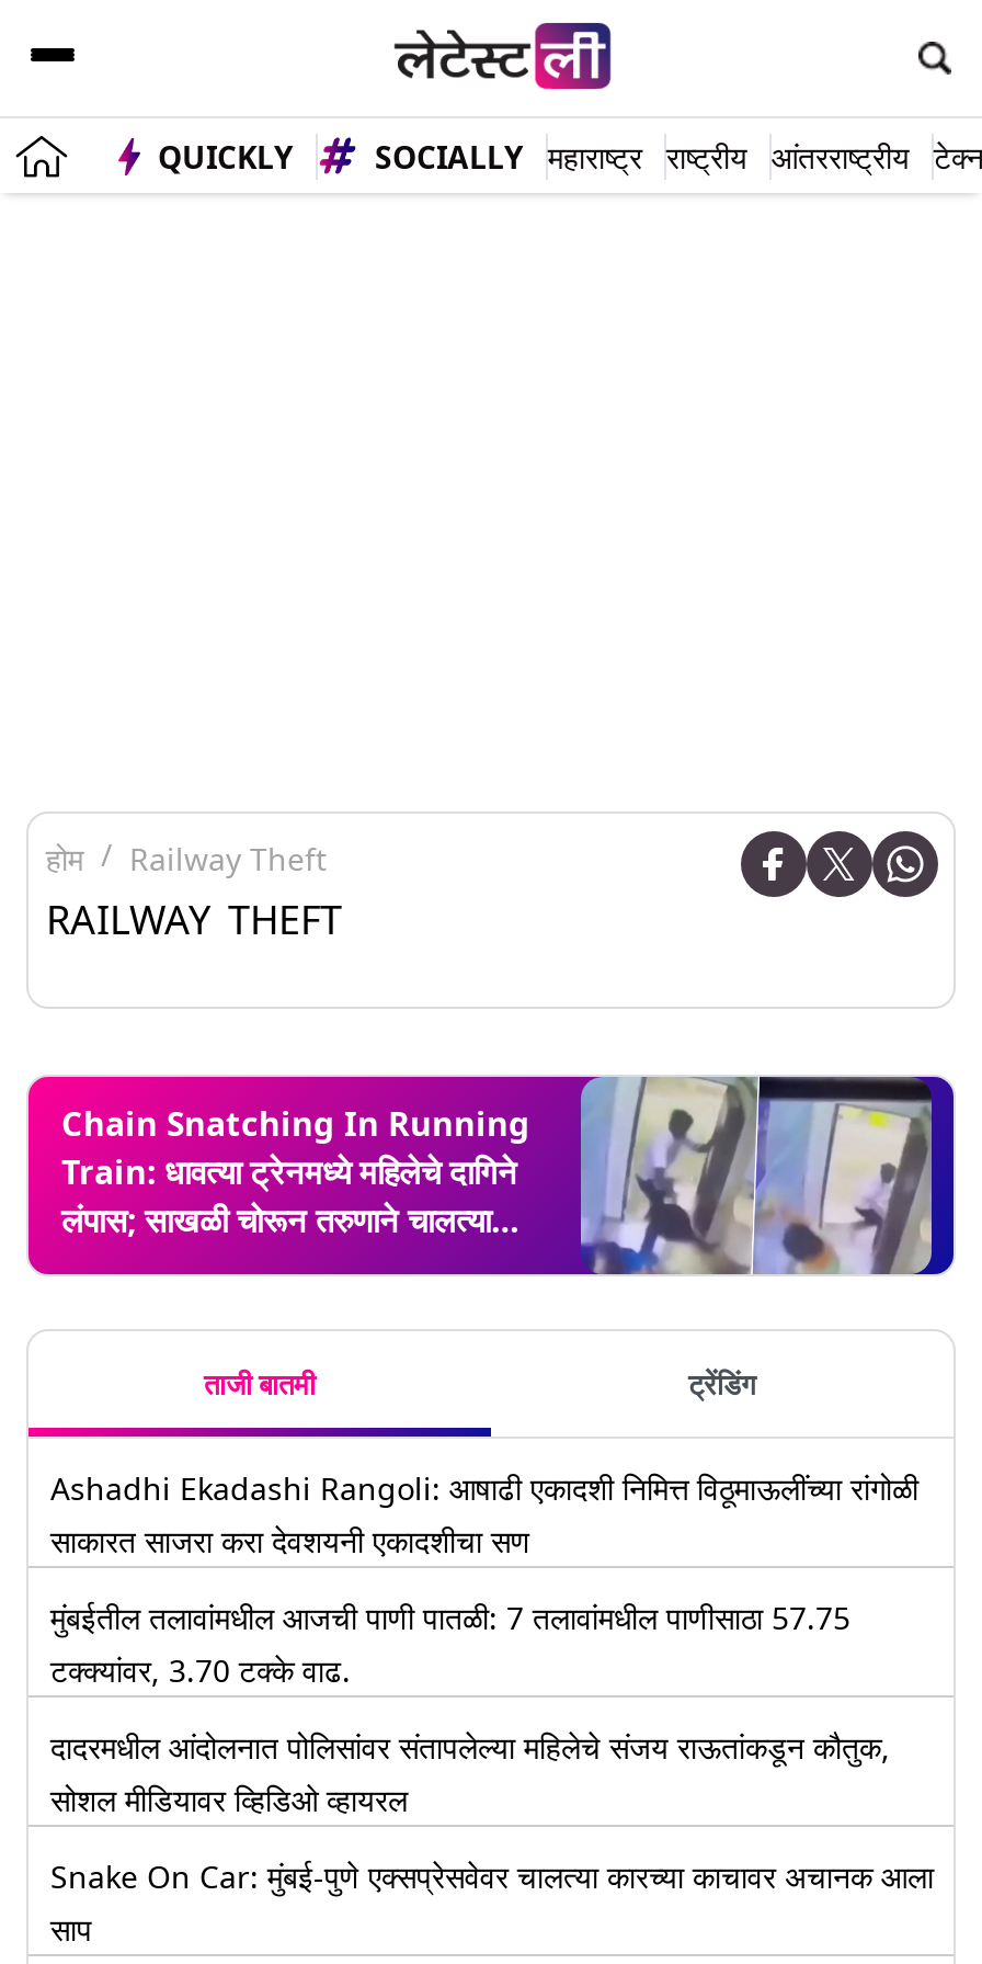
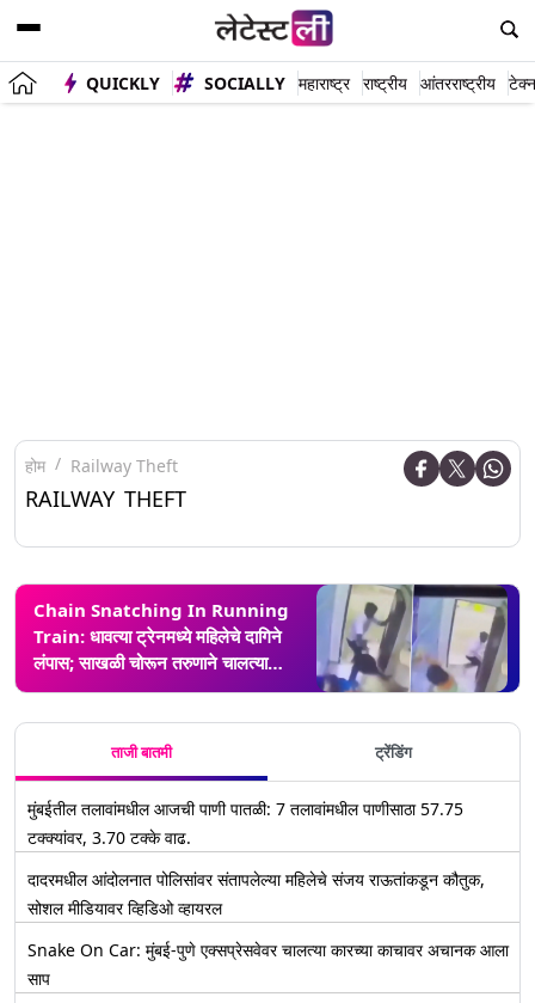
[50,1467,918,1562] Ashadhi Ekadashi Rangoli: आषाढी एकादशी निमित्त विठूमाऊलींच्या रांगोळी | साकारत साजरा करा देवशयनी एकादशीचा सण -> none

